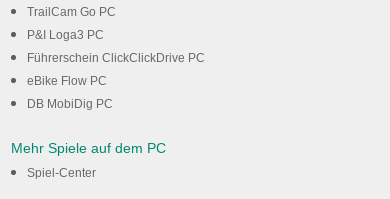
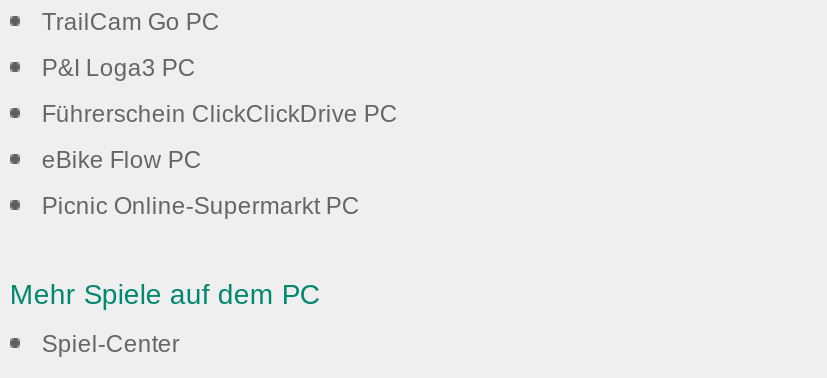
[27,97,113,111] DB MobiDig PC -> [42,193,360,221] Picnic Online-Supermarkt PC

